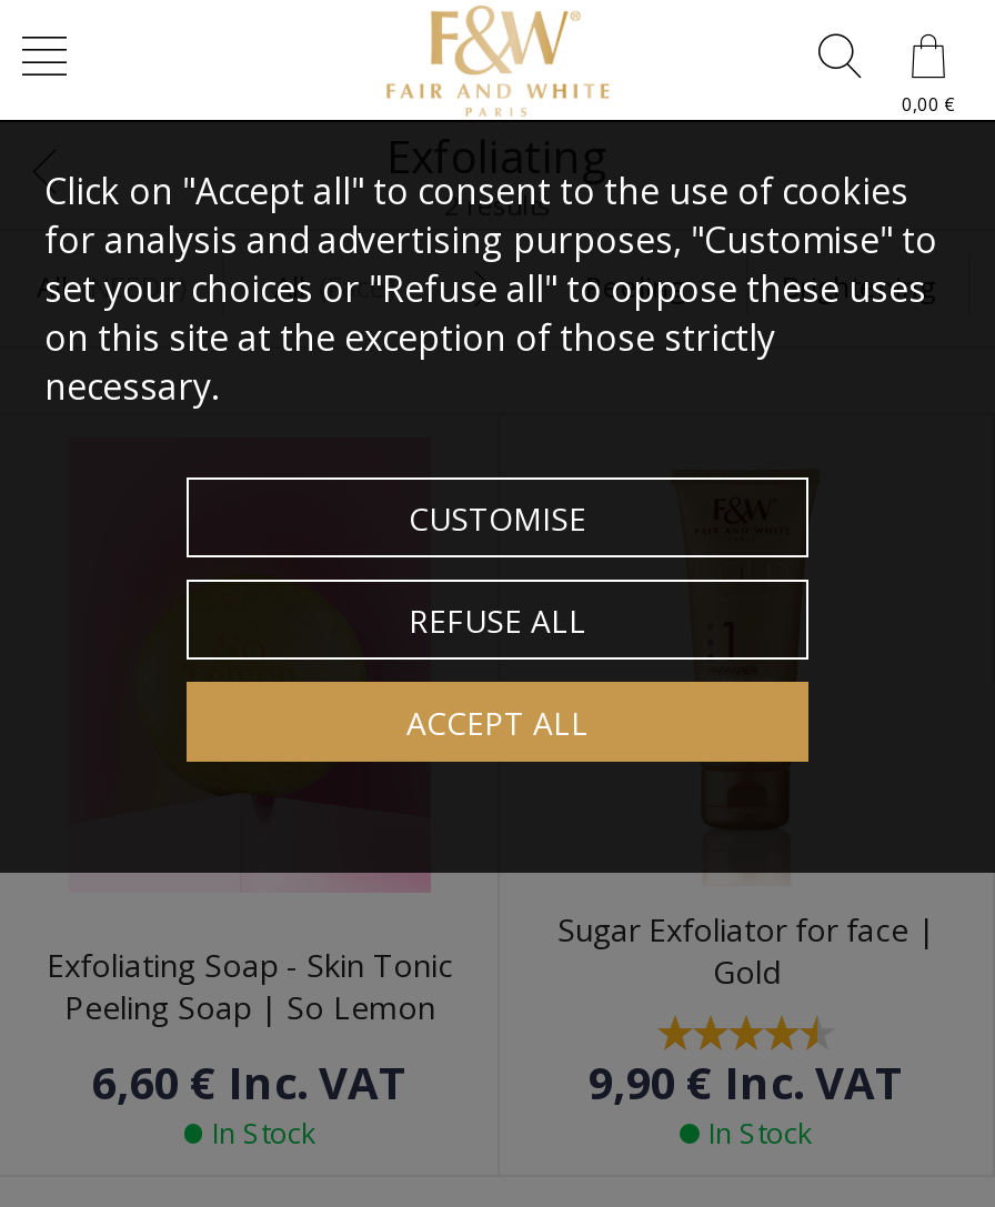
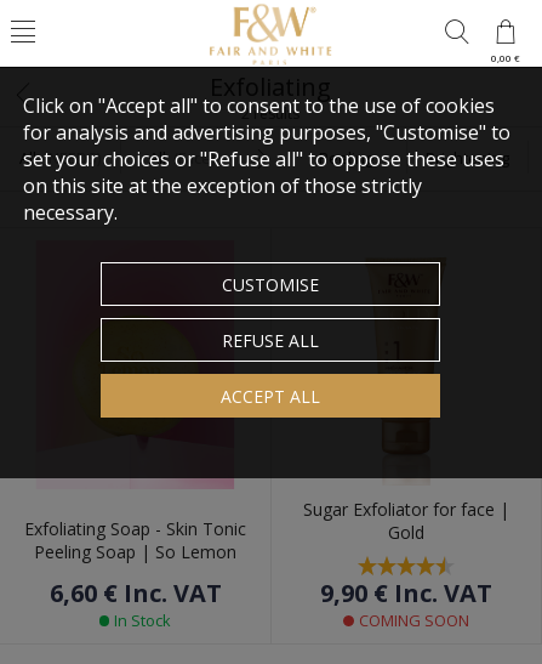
[708,1113,813,1153] In Stock -> [359,609,469,631] COMING SOON

